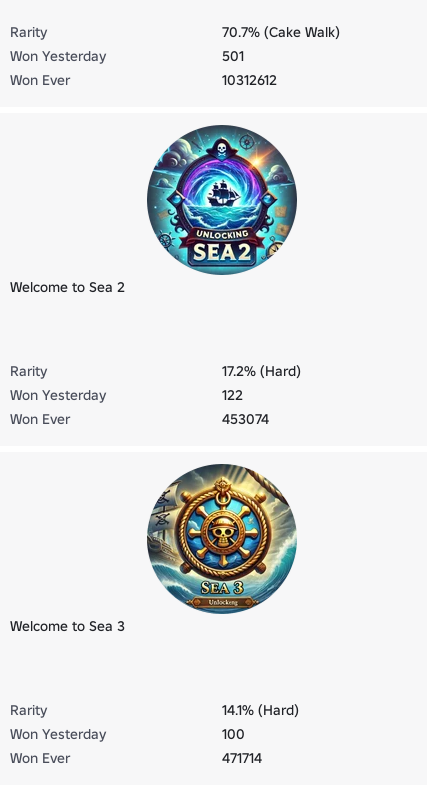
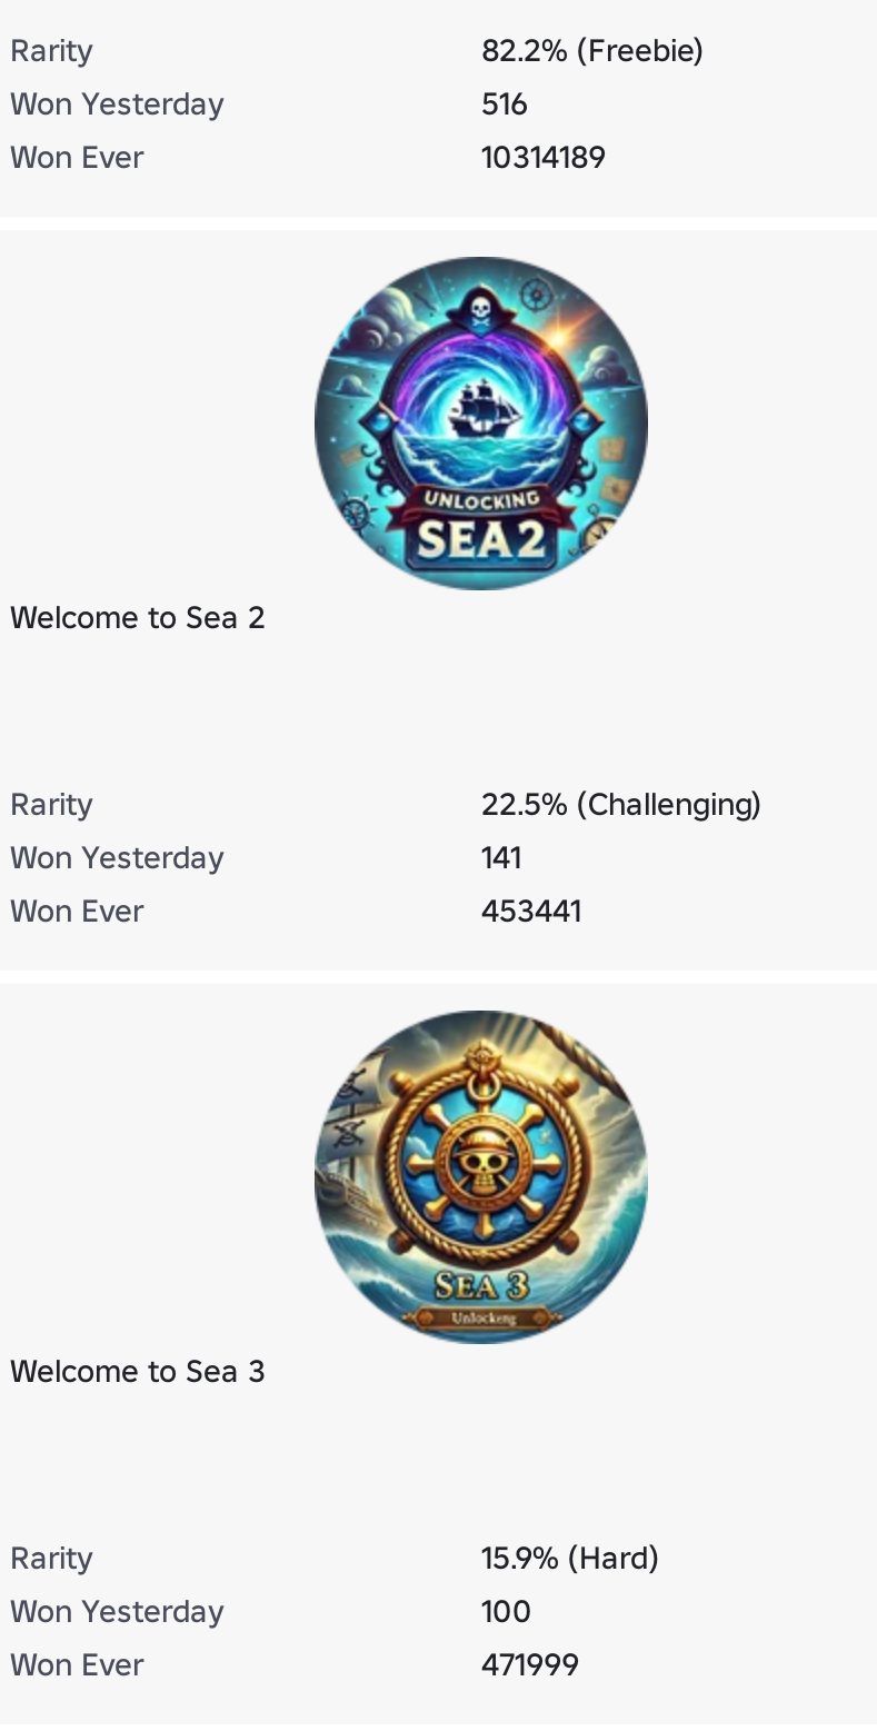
[222,22,340,40] 70.7% (Cake Walk) -> [481,29,704,69] 82.2% (Freebie)
[222,46,244,64] 501 -> [481,82,528,122] 516
[222,70,277,88] 10312612 -> [481,136,606,176] 10314189
[222,361,301,379] 17.2% (Hard) -> [481,783,761,823] 22.5% (Challenging)
[222,385,243,403] 122 -> [481,836,521,876] 141
[222,409,269,427] 453074 -> [481,889,581,929] 453441
[222,700,299,718] 14.1% (Hard) -> [481,1536,659,1576] 15.9% (Hard)
[222,748,262,766] 471714 -> [481,1643,579,1683] 471999

